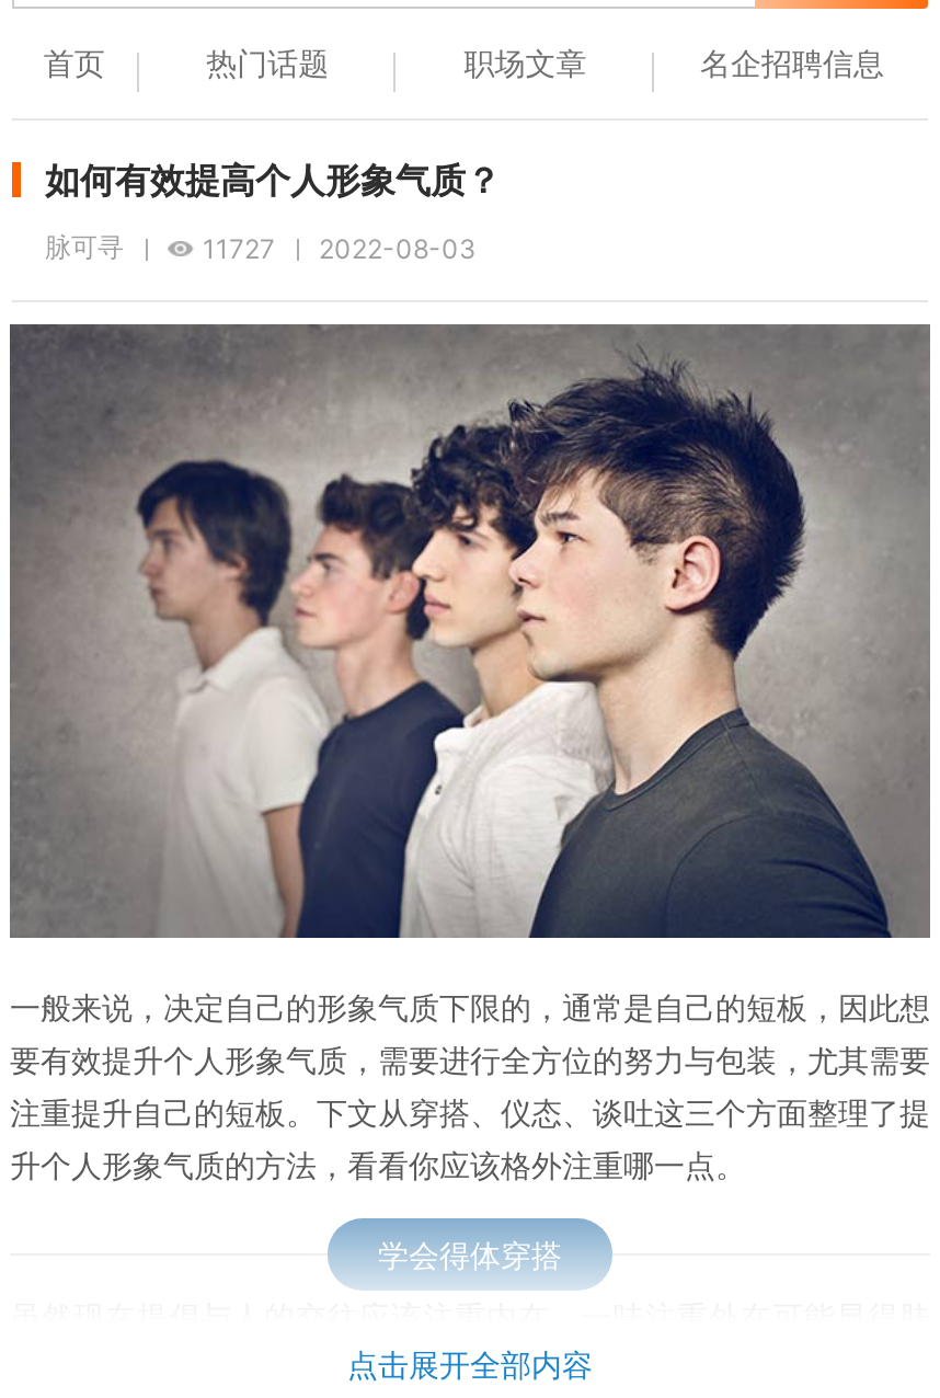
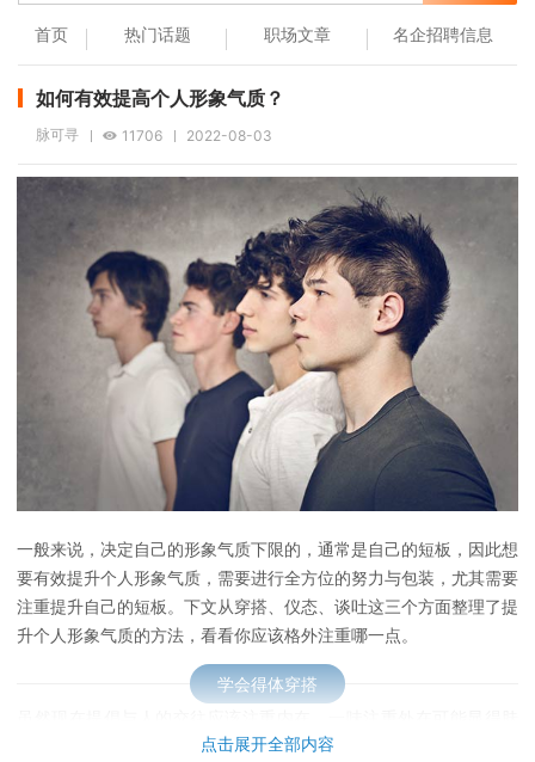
[203,232,477,265] 11727 2022-08-03 -> [122,127,272,145] 11706 2022-08-03

